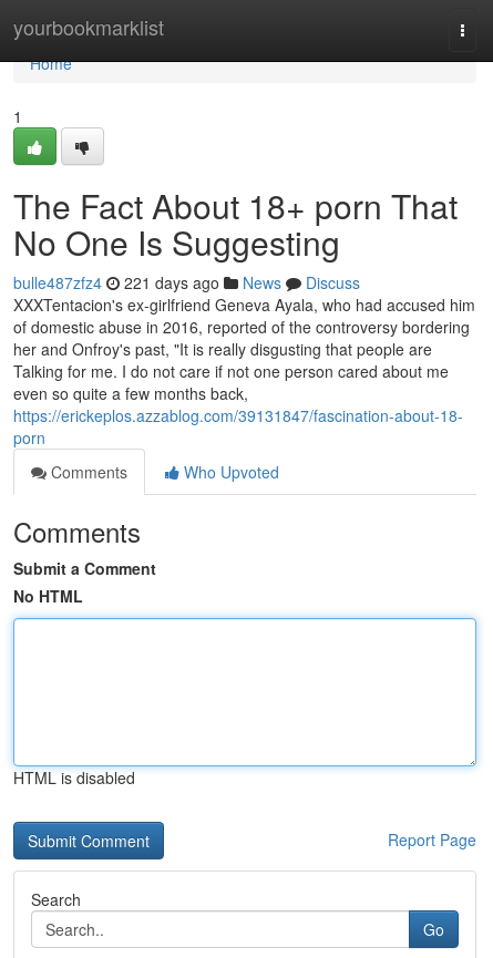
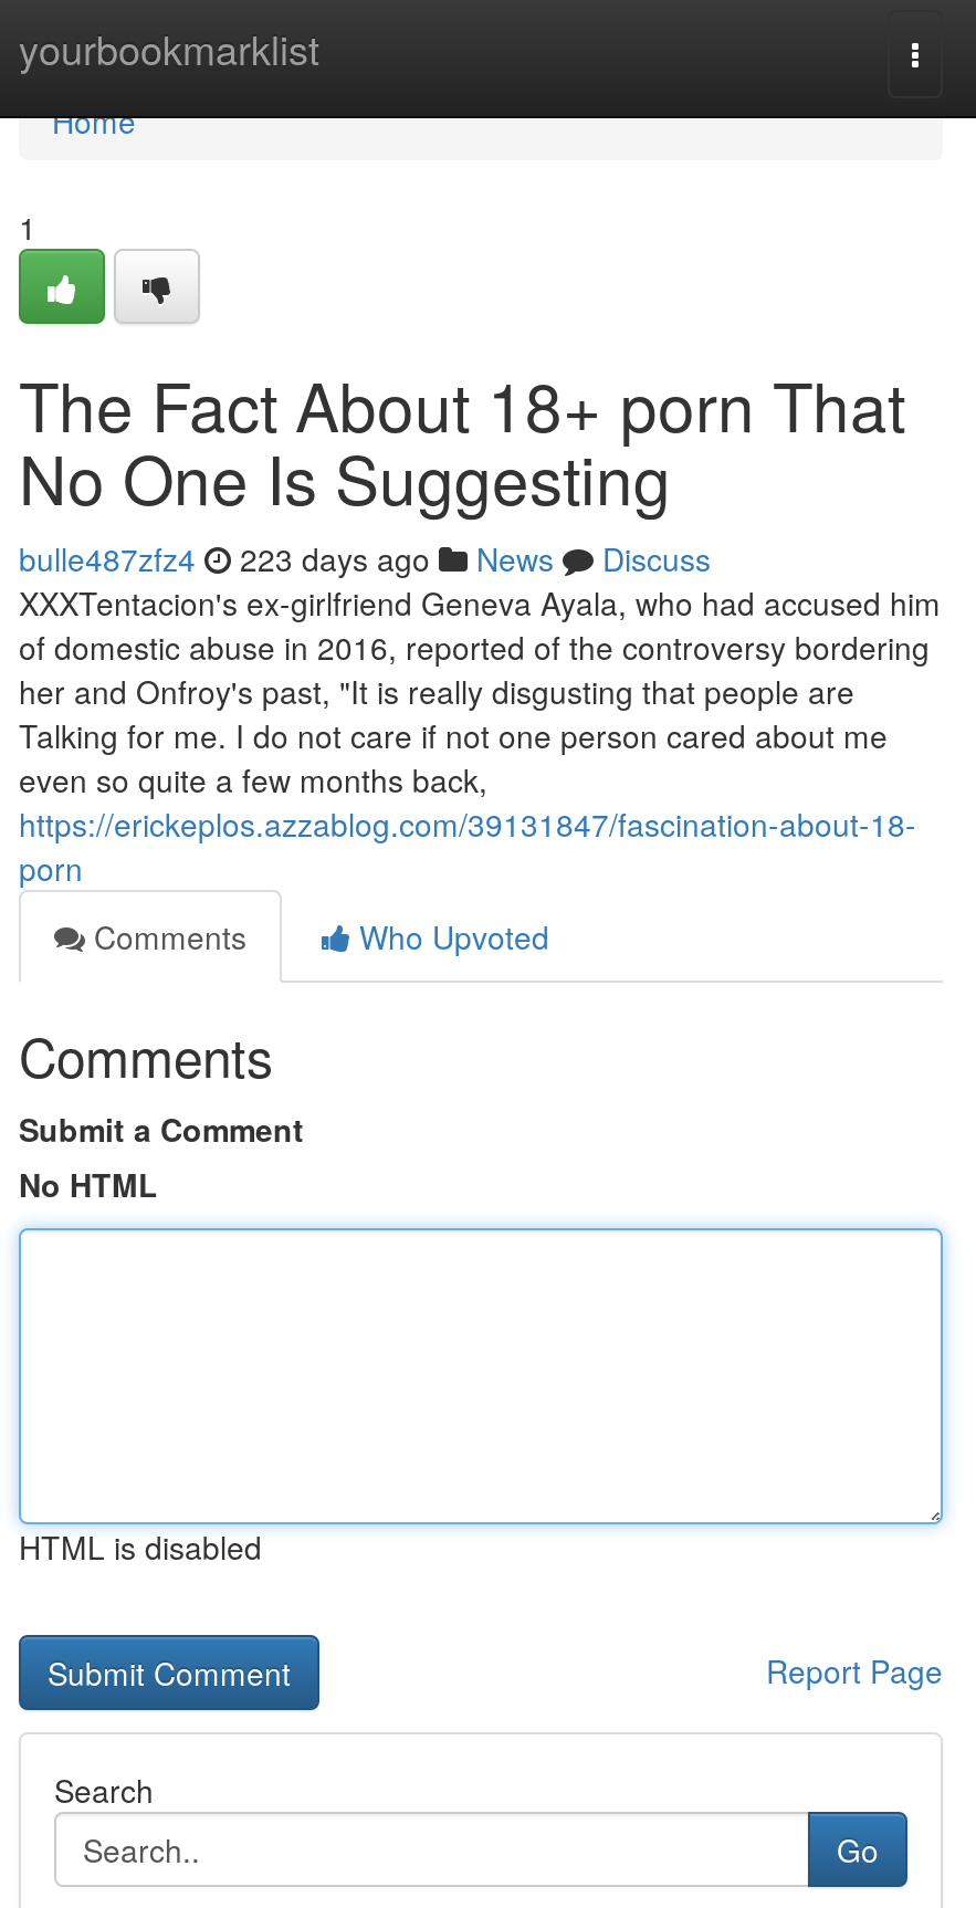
[13,271,360,293] bulle487zfz4 221 days ago News Discuss -> [19,536,711,580] bulle487zfz4 223 days ago News Discuss

